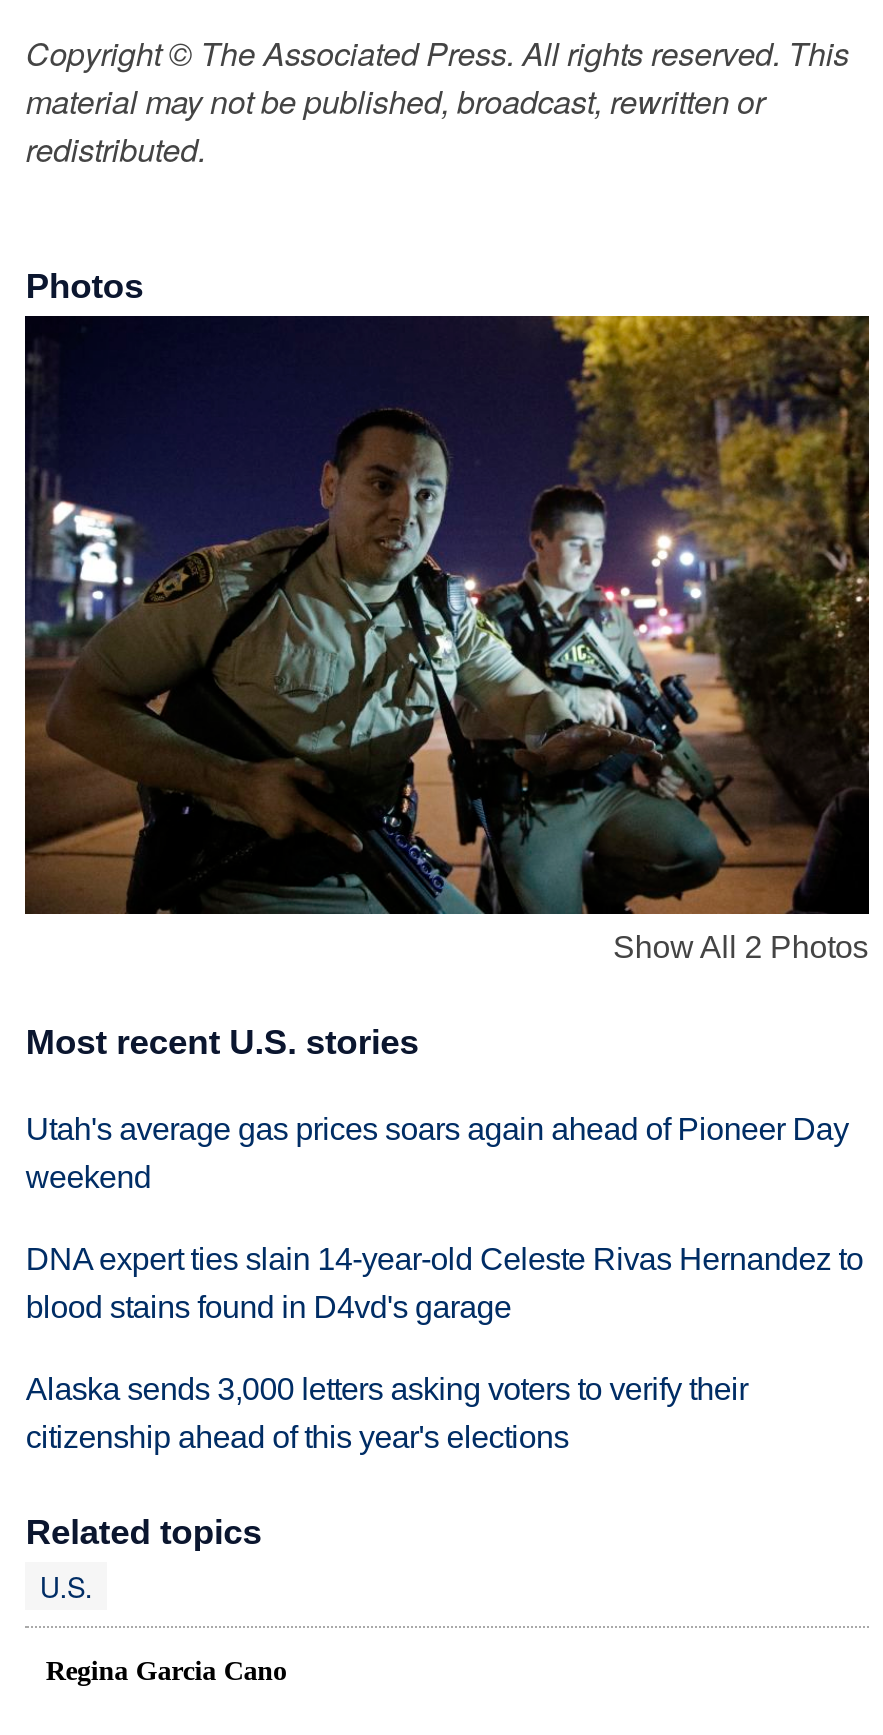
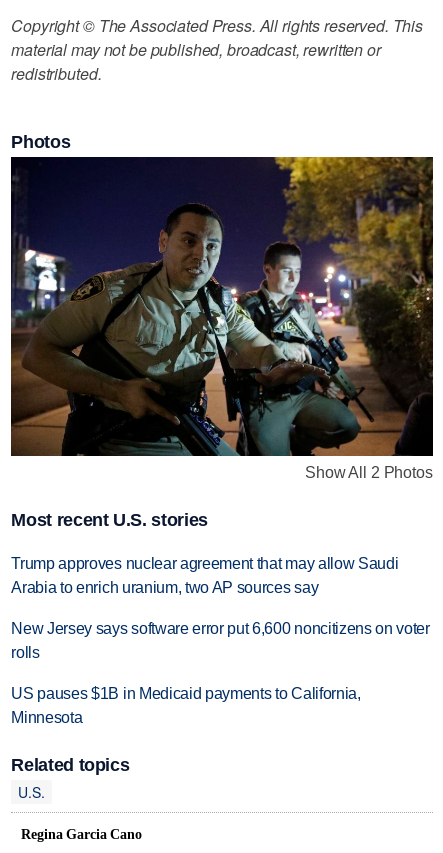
[26,1112,849,1194] Utah's average gas prices soars again ahead of Pioneer Day | weekend -> [11,555,398,596] Trump approves nuclear agreement that may allow Saudi | Arabia to enrich uranium, two AP sources say
[26,1242,863,1324] DNA expert ties slain 14-year-old Celeste Rivas Hernandez to | blood stains found in D4vd's garage -> [11,620,430,661] New Jersey says software error put 6,600 noncitizens on voter | rolls
[26,1372,748,1454] Alaska sends 3,000 letters asking voters to verify their | citizenship ahead of this year's elections -> [11,685,361,726] US pauses $1B in Medicaid payments to California, | Minnesota

